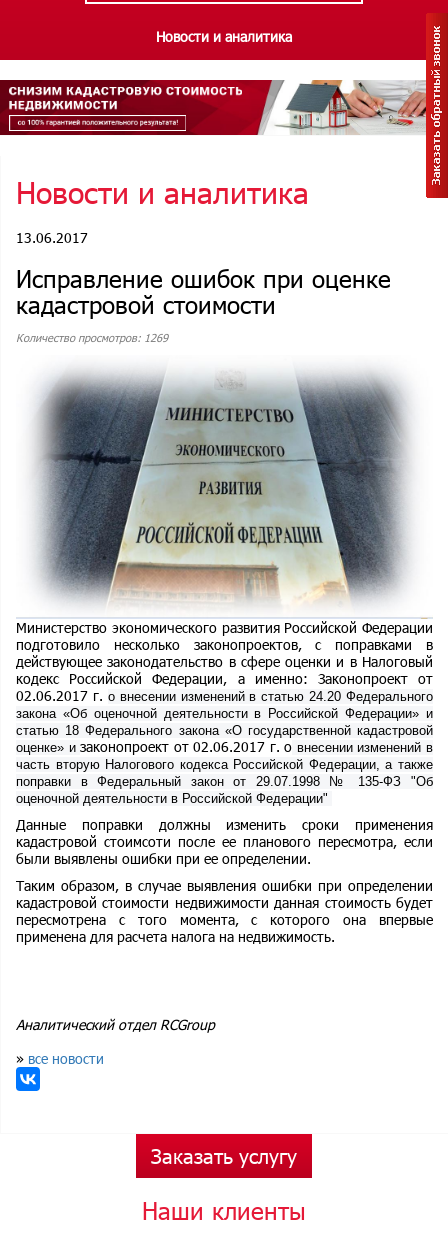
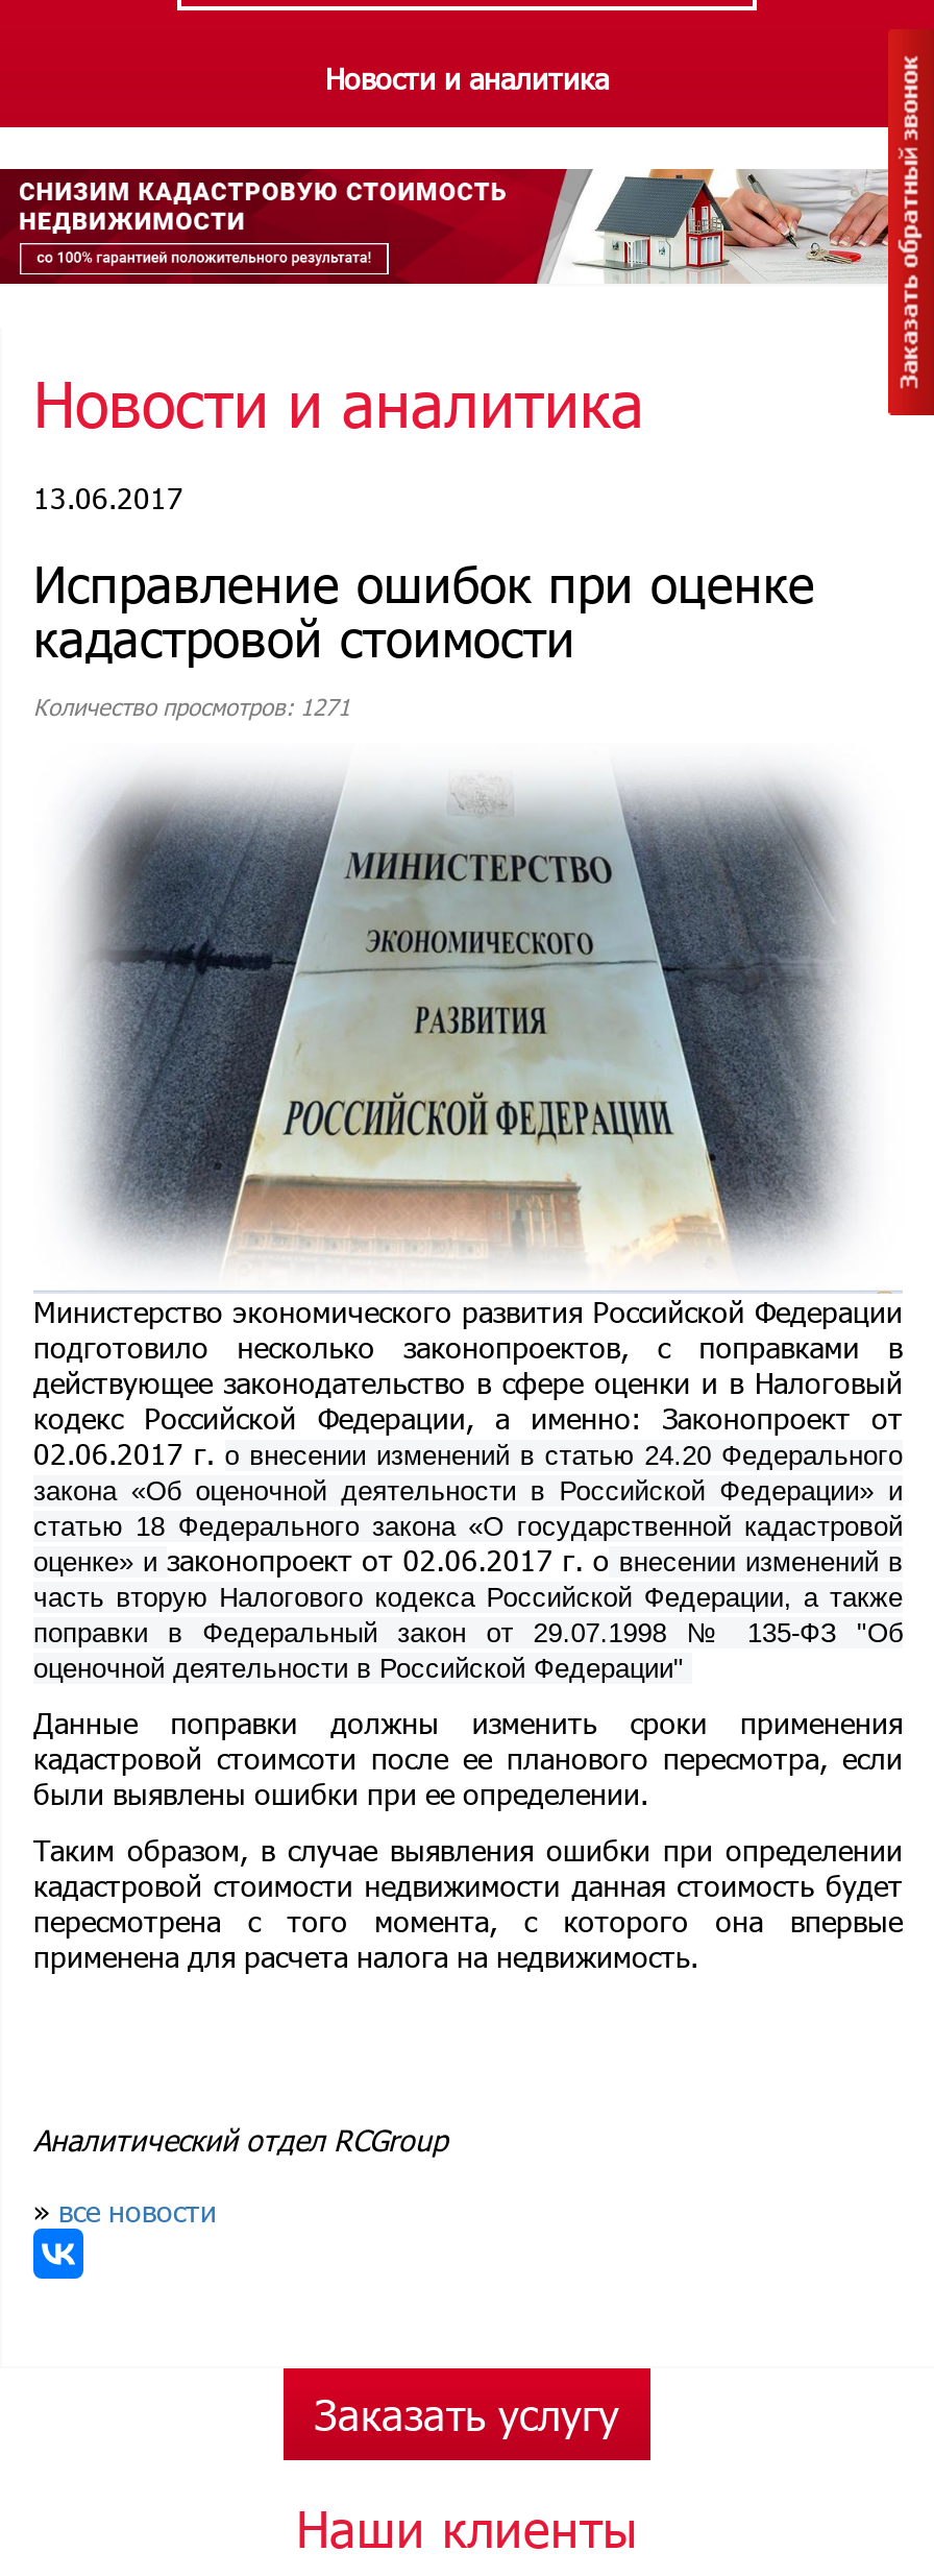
[16,331,168,344] Количество просмотров: 1269 -> [33,693,350,720] Количество просмотров: 1271

